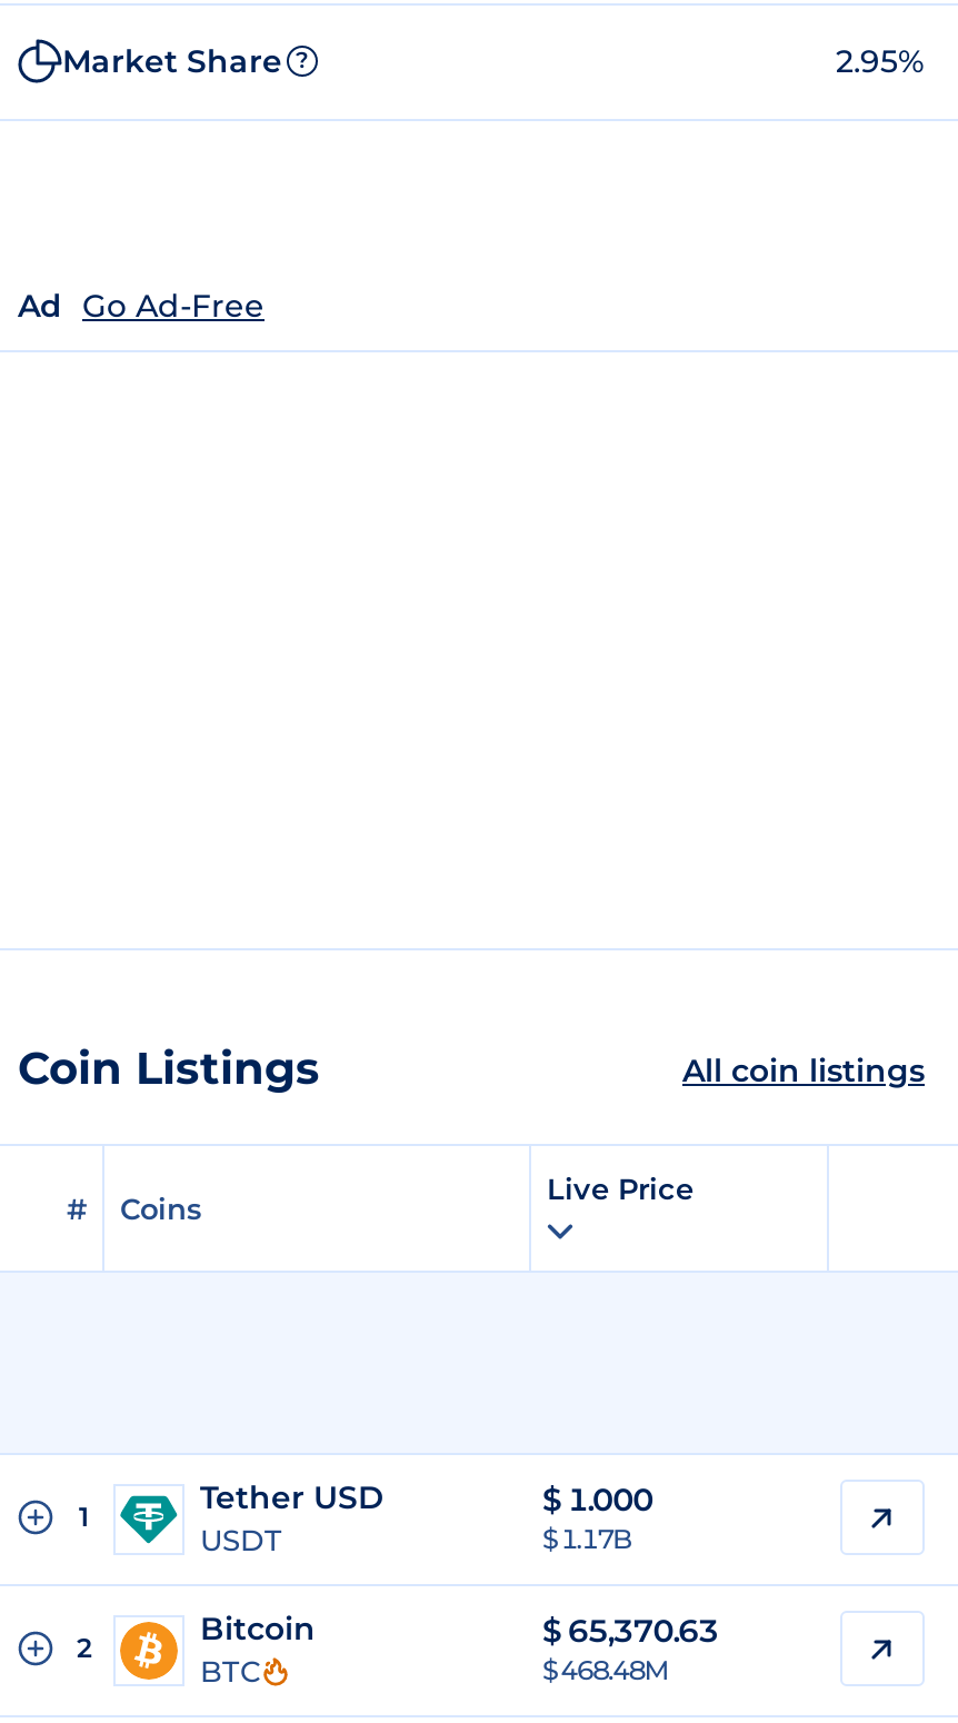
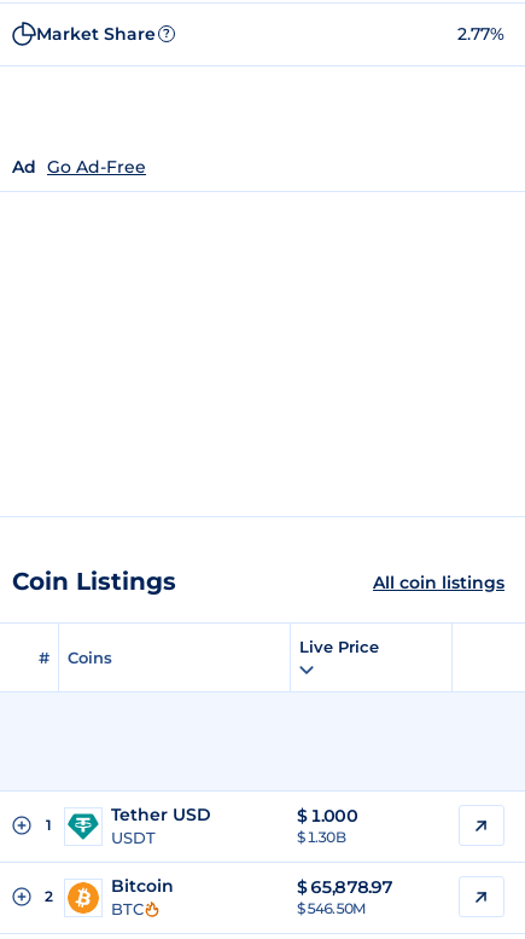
[836,40,925,80] 2.95% -> [457,22,504,44] 2.77%
[542,1522,630,1555] $ 1.17B -> [297,828,345,846] $ 1.30B
[542,1611,718,1686] $65,370.63 | $ 468.48M -> [297,876,392,917] $65,878.97 | $ 546.50M

